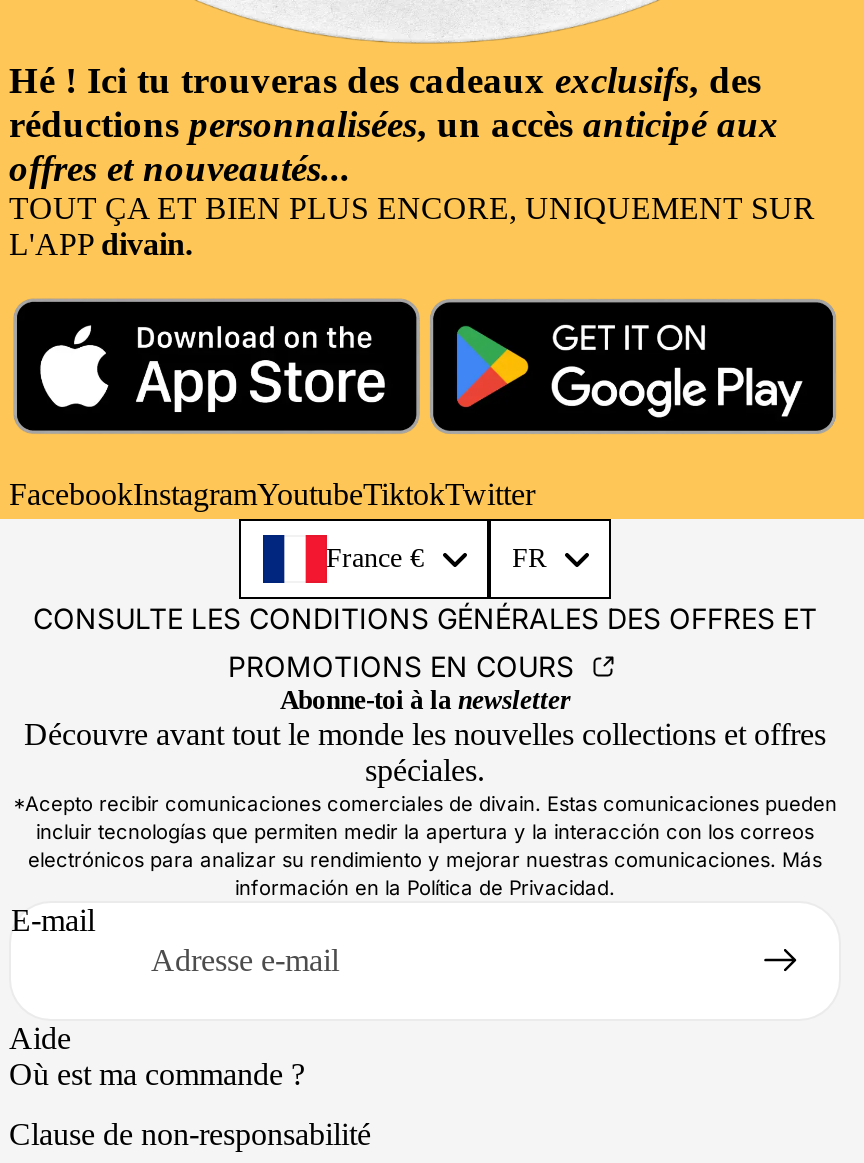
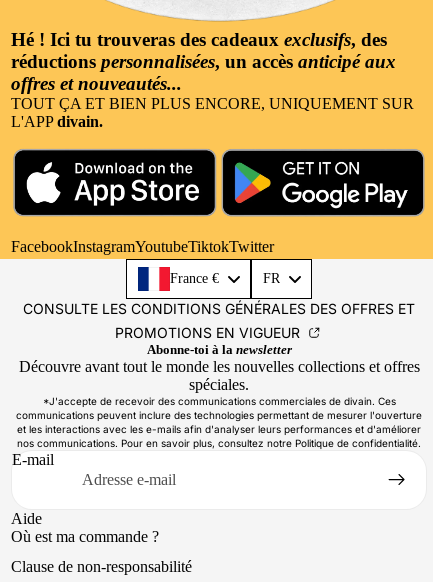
[228,649,582,683] PROMOTIONS EN COURS -> [114,324,303,341] PROMOTIONS EN VIGUEUR
[13,791,837,899] *Acepto recibir comunicaciones comerciales de divain. Estas comunicaciones pueden | incluir tecnologías que permiten medir la apertura y la interacción con los correos | electrónicos para analizar su rendimiento y mejorar nuestras comunicaciones. Más | información en la Política de Privacidad. -> [16,395,422,449] *J'accepte de recevoir des communications commerciales de divain. Ces | communications peuvent inclure des technologies permettant de mesurer l'ouverture | et les interactions avec les e-mails afin d'analyser leurs performances et d'améliorer | nos communications. Pour en savoir plus, consultez notre Politique de confidentialité.

